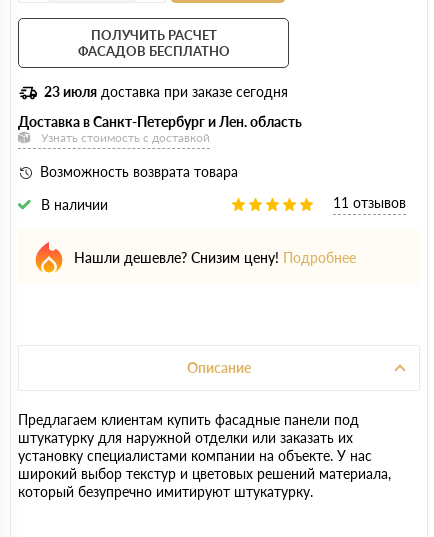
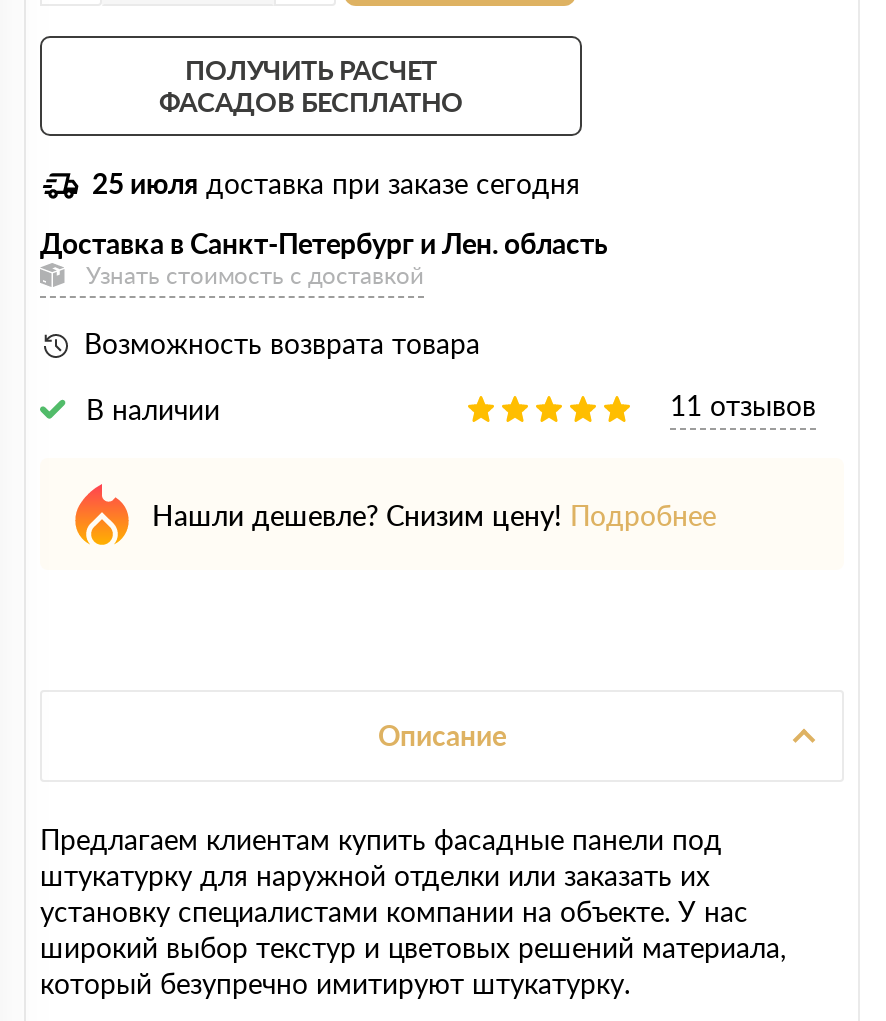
[44,83,288,100] 23 июля доставка при заказе сегодня -> [92,166,580,200] 25 июля доставка при заказе сегодня

